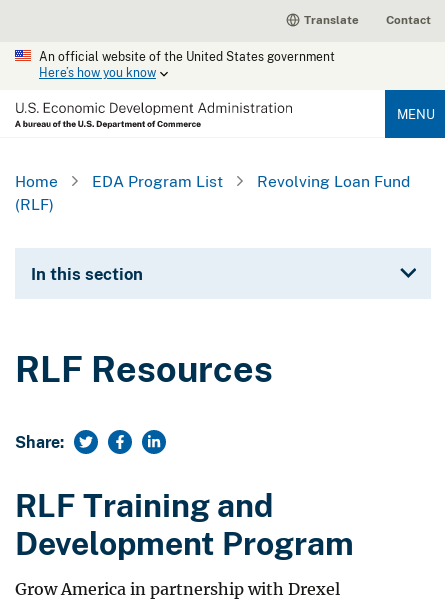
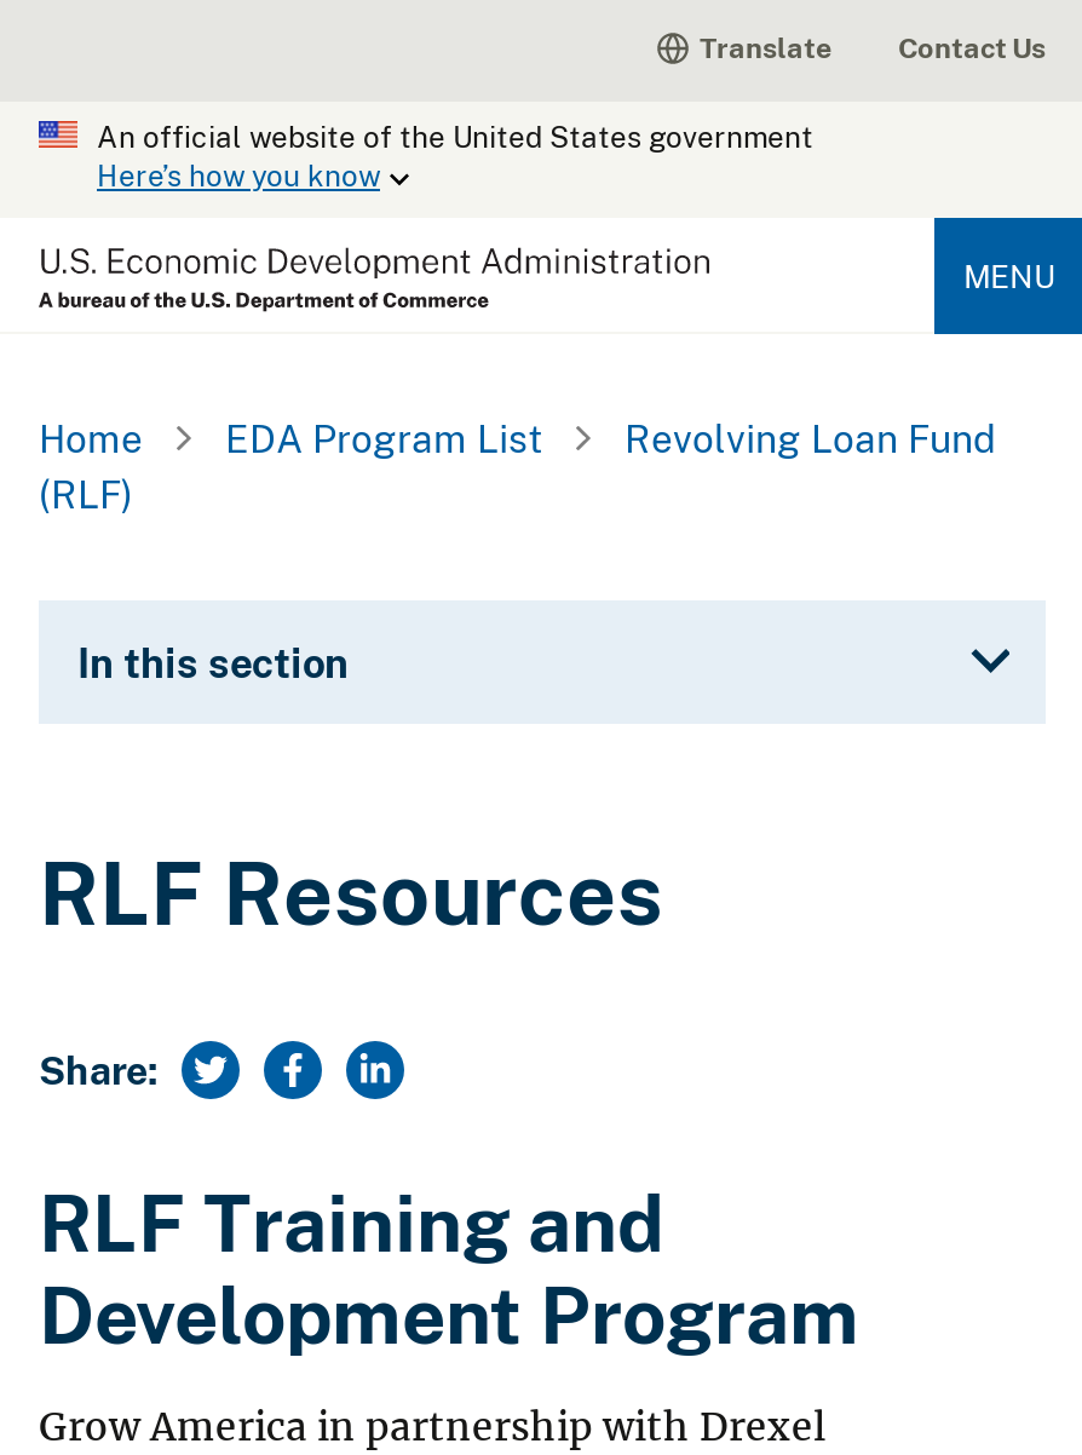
[386,12,431,27] Contact -> [898,29,1046,65] Contact Us

